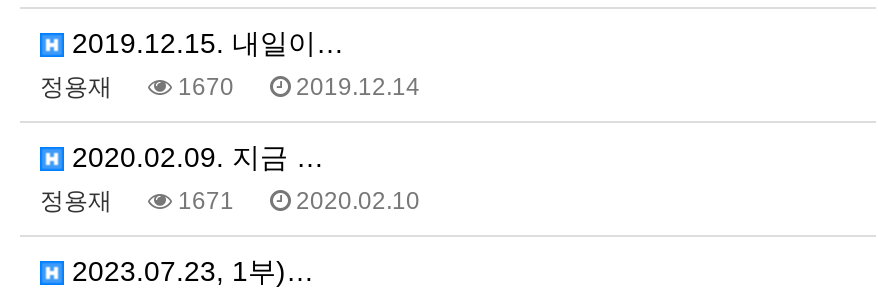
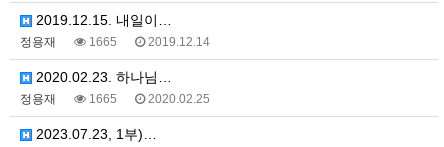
[172,73,420,101] 1670 2019.12.14 -> [86,35,210,49] 1665 2019.12.14
[64,141,324,173] 2020.02.09. 지금 … -> [32,69,172,85] 2020.02.23. 하나님…
[172,187,234,215] 1671 -> [86,92,117,106] 1665
[290,187,420,215] 2020.02.10 -> [145,92,210,106] 2020.02.25

